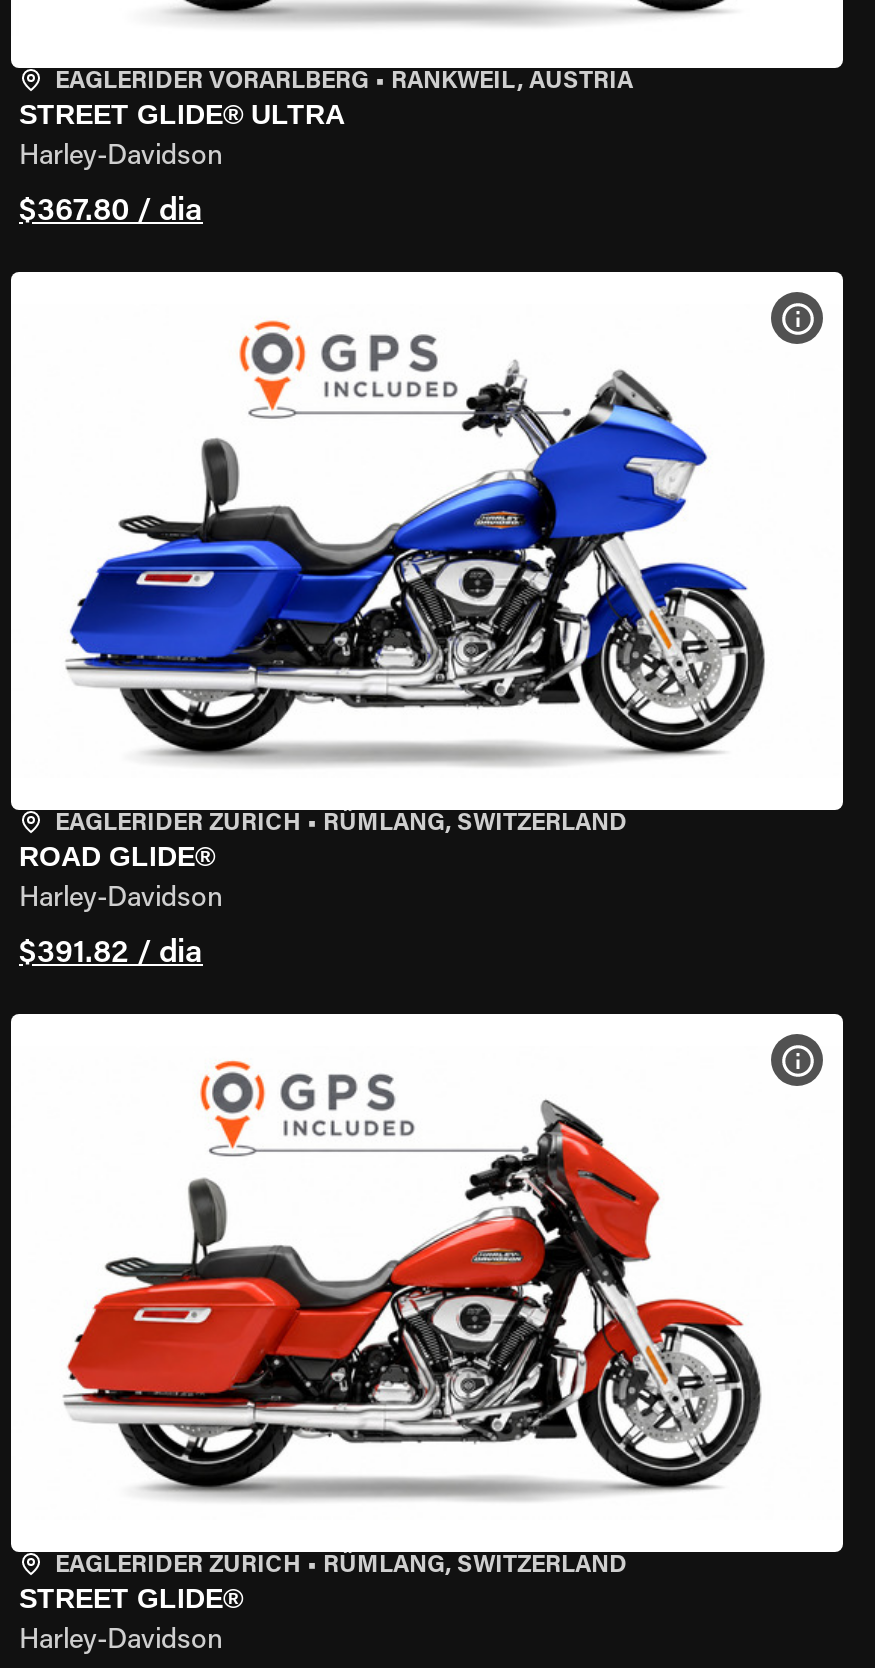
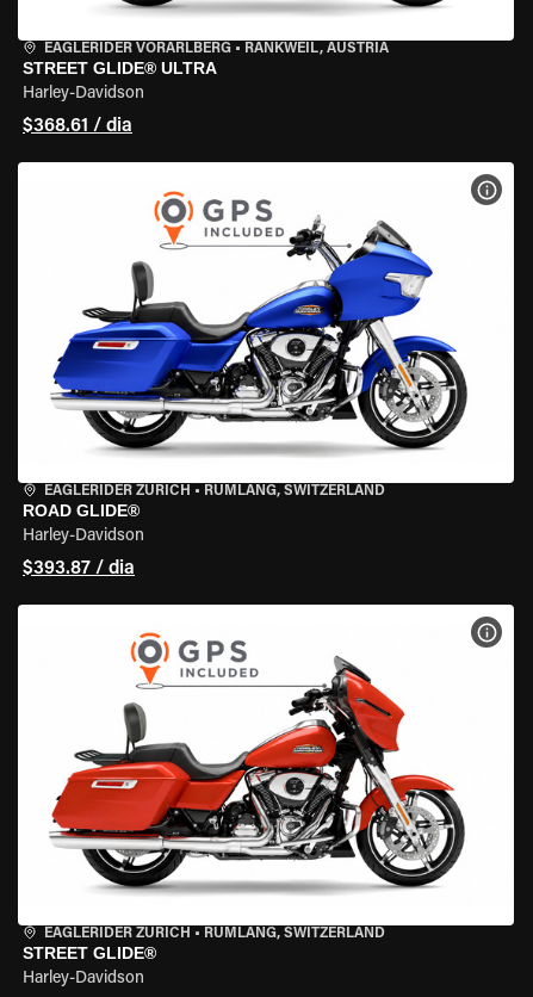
[19,196,203,228] $367.80 / dia -> [23,117,132,136] $368.61 / dia
[19,938,203,970] $391.82 / dia -> [23,559,135,578] $393.87 / dia

